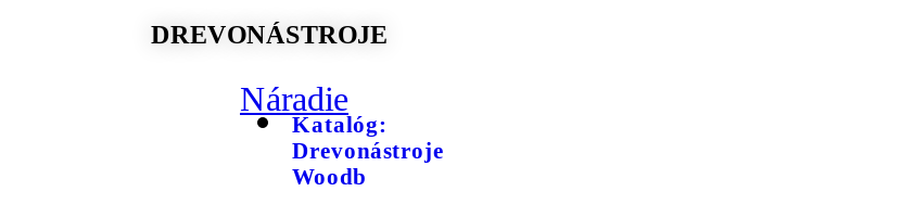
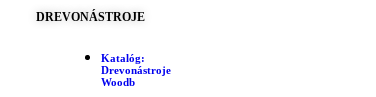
[240,80,348,117] Náradie -> none

